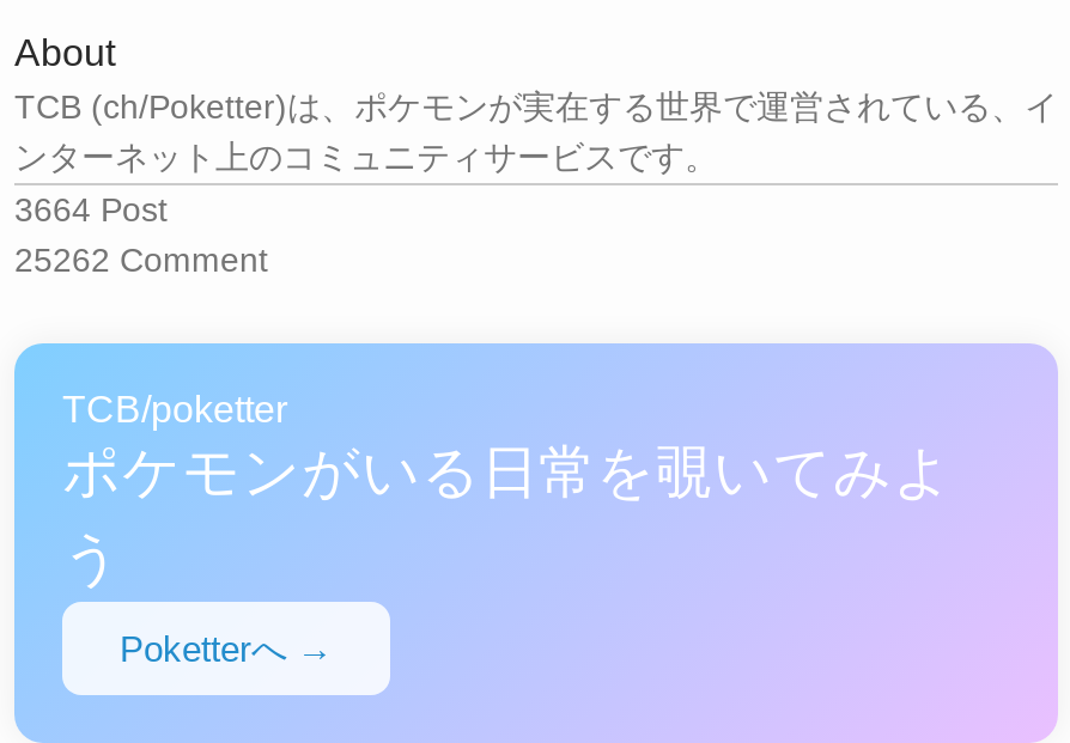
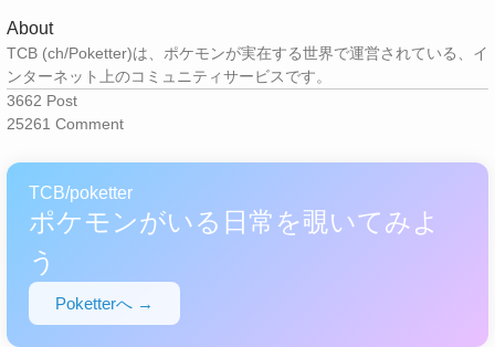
[14,190,168,229] 3664 Post -> [7,92,77,109] 3662 Post
[14,240,268,279] 25262 Comment -> [7,115,124,133] 25261 Comment

